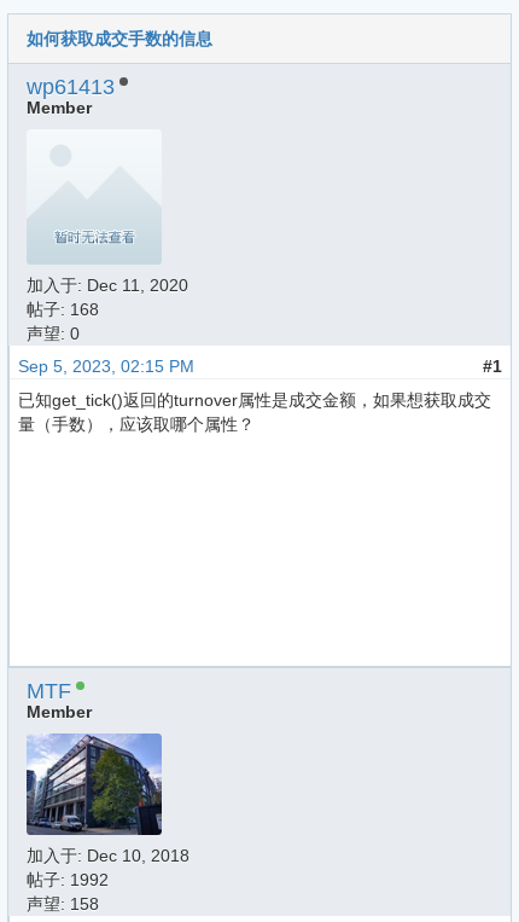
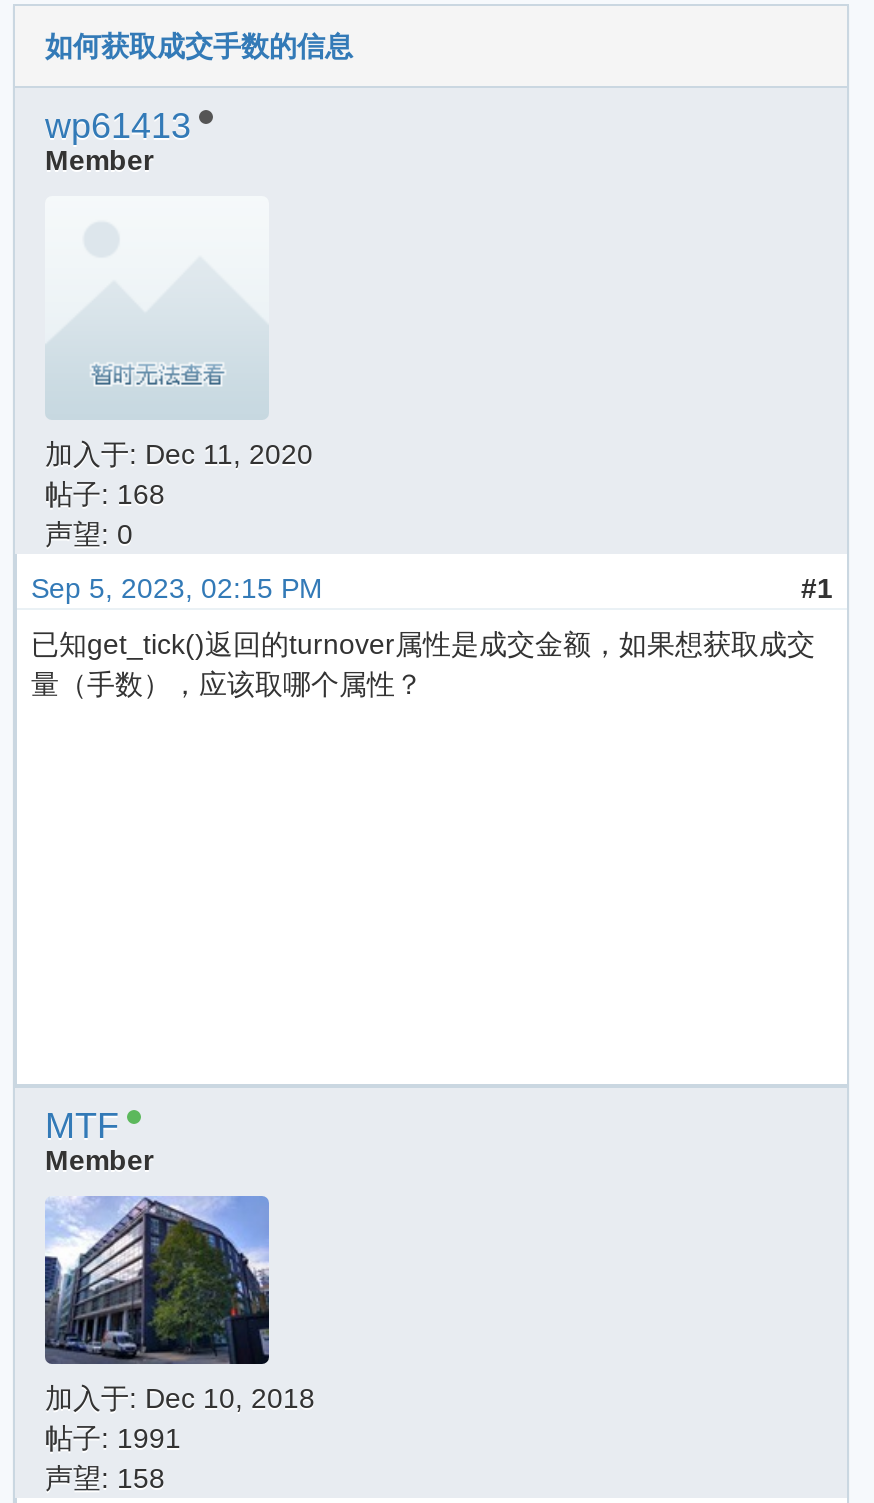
[27,870,109,889] 帖子: 1992 -> [45,1421,181,1453] 帖子: 1991

